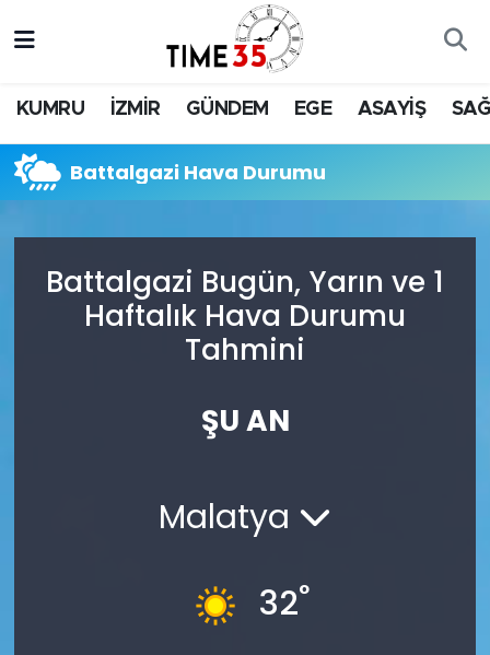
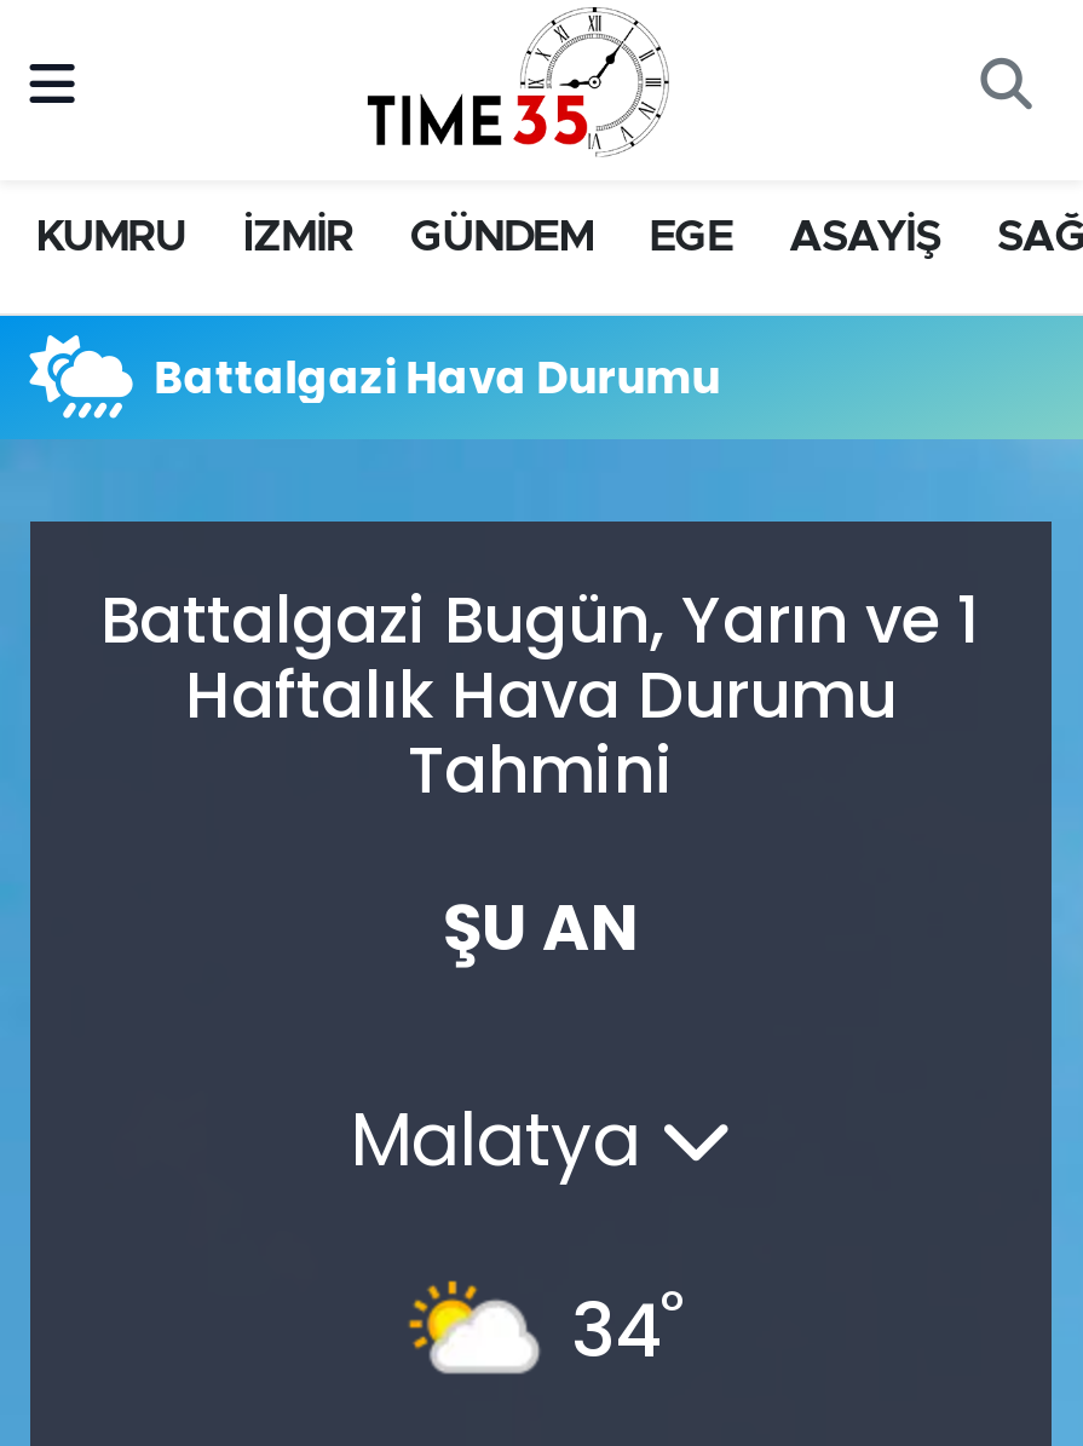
[186,576,310,627] [image] | 32° -> [408,1272,685,1383] [image] | 34°

